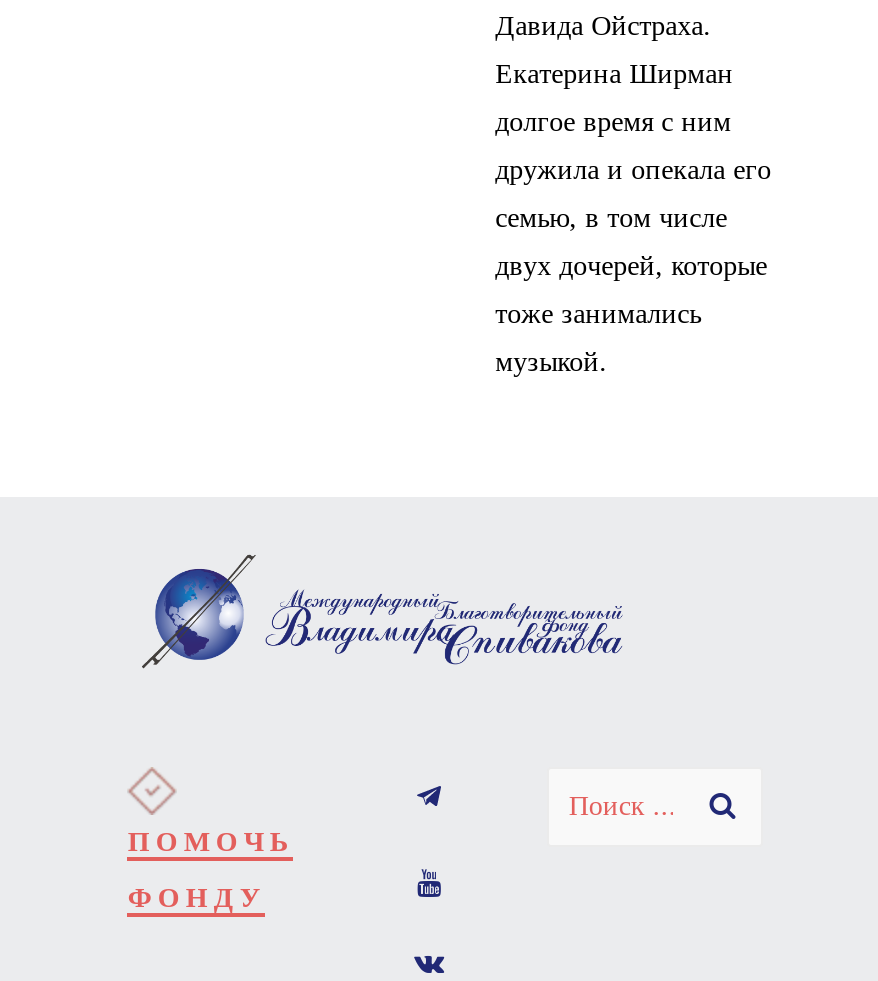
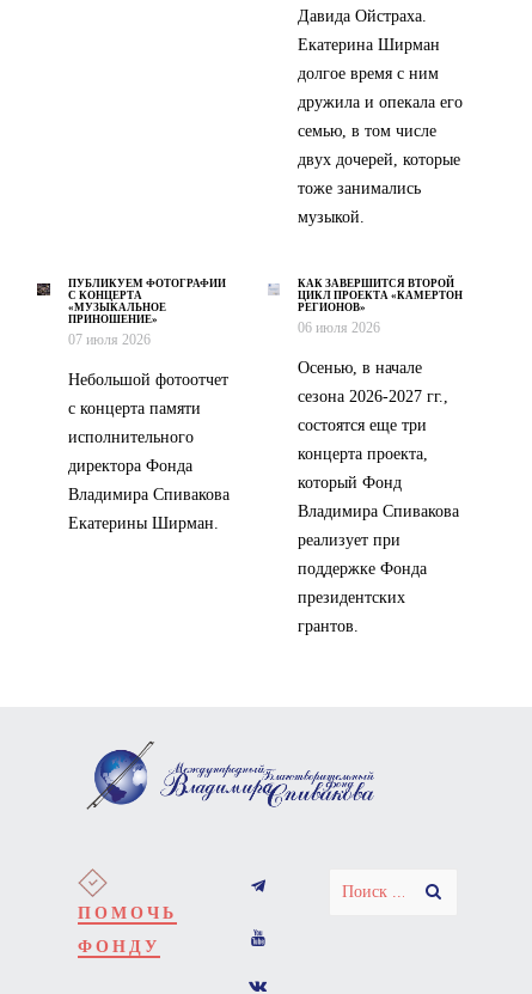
none -> [68,278,229,532] ПУБЛИКУЕМ ФОТОГРАФИИ | С КОНЦЕРТА | «МУЗЫКАЛЬНОЕ | ПРИНОШЕНИЕ» | 07 июля 2026 | Небольшой фотоотчет | с концерта памяти | исполнительного | директора Фонда | Владимира Спивакова | Екатерины Ширман.
none -> [298,278,463,635] КАК ЗАВЕРШИТСЯ ВТОРОЙ | ЦИКЛ ПРОЕКТА «КАМЕРТОН | РЕГИОНОВ» | 06 июля 2026 | Осенью, в начале | сезона 2026-2027 гг., | состоятся еще три | концерта проекта, | который Фонд | Владимира Спивакова | реализует при | поддержке Фонда | президентских | грантов.

